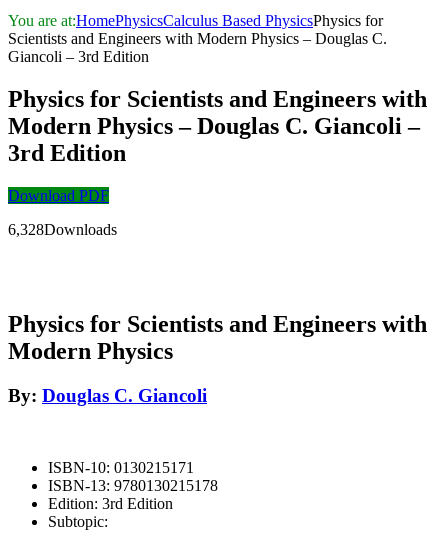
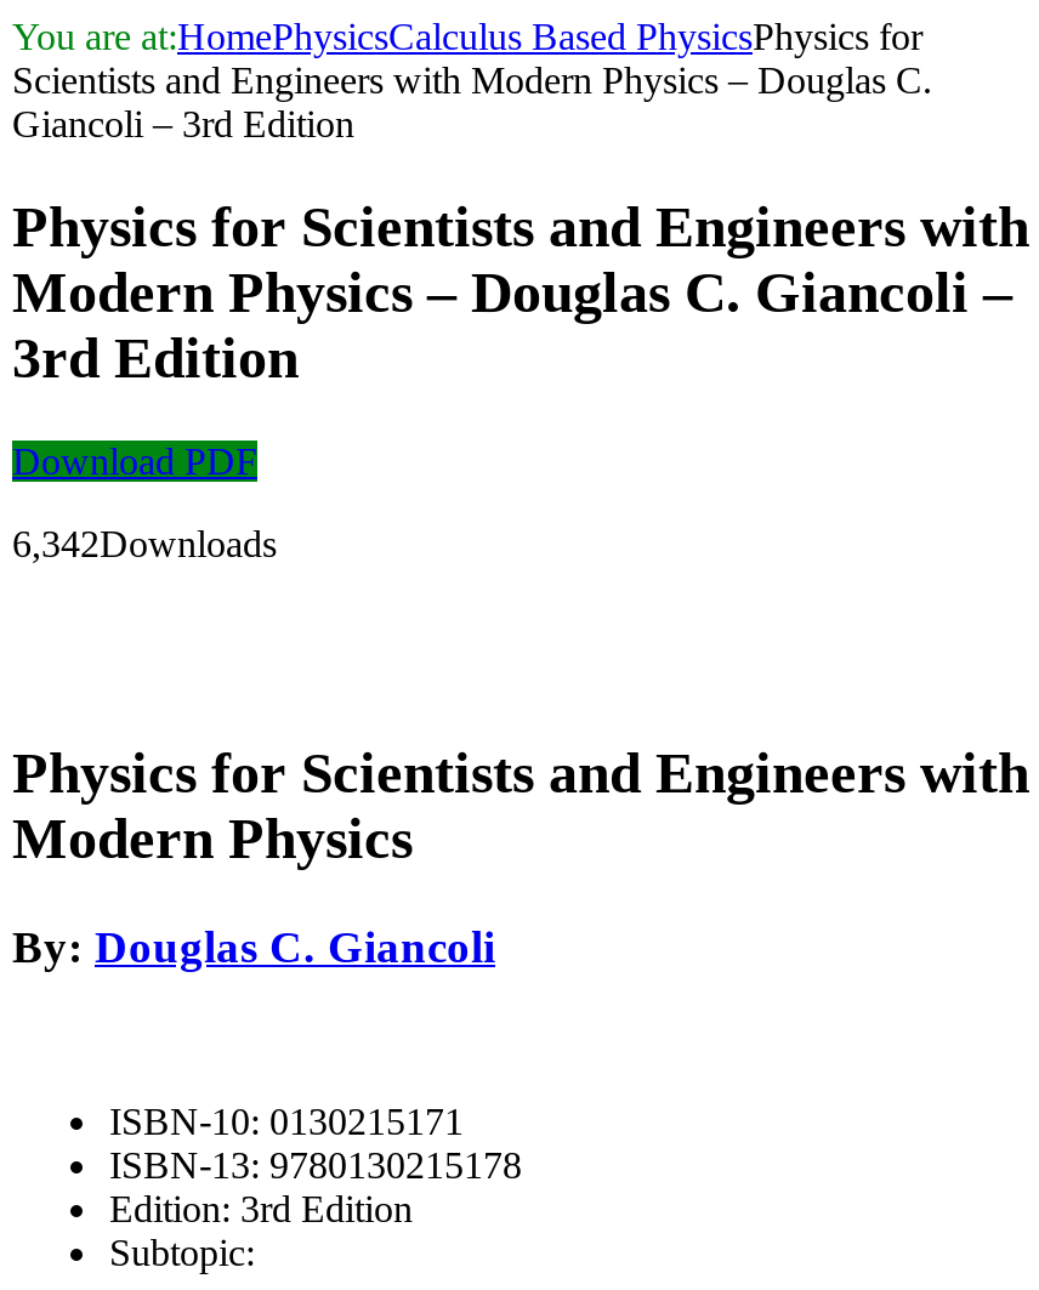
[8,221,117,238] 6,328Downloads -> [12,523,277,564] 6,342Downloads

